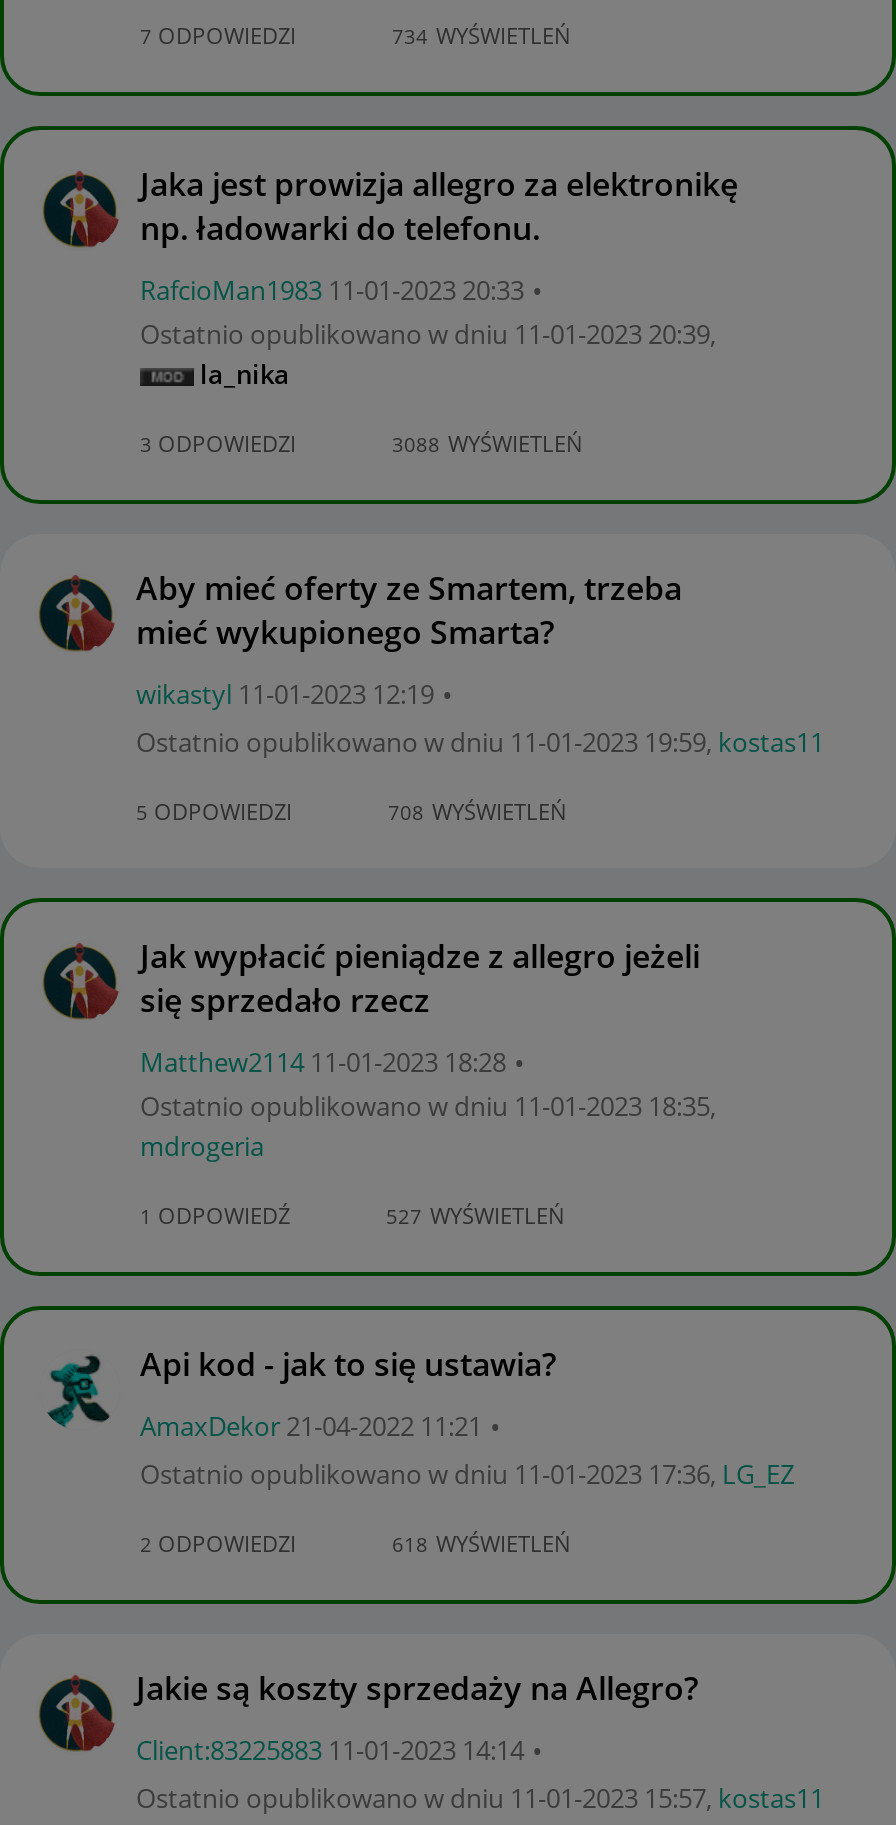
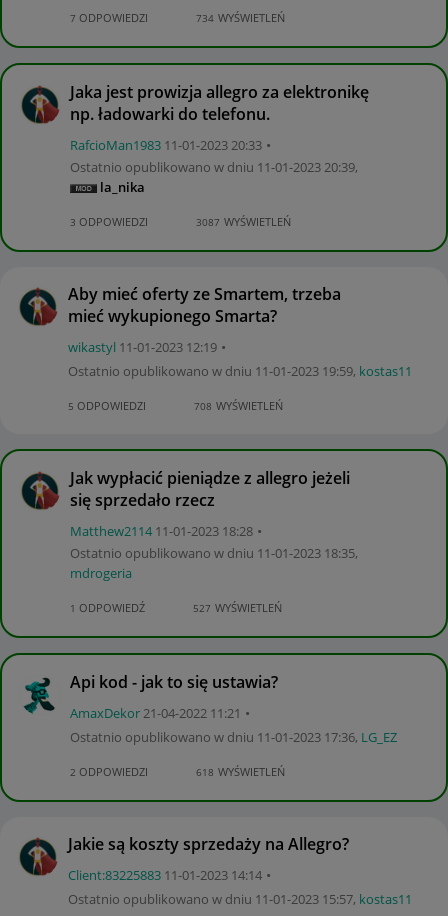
[392,427,582,457] 3088 WYŚWIETLEŃ -> [196,214,291,229] 3087 WYŚWIETLEŃ

